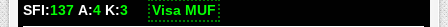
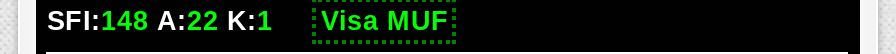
[23,3,216,18] SFI:137 A:4 K:3 Visa MUF -> [47,7,449,37] SFI:148 A:22 K:1 Visa MUF

